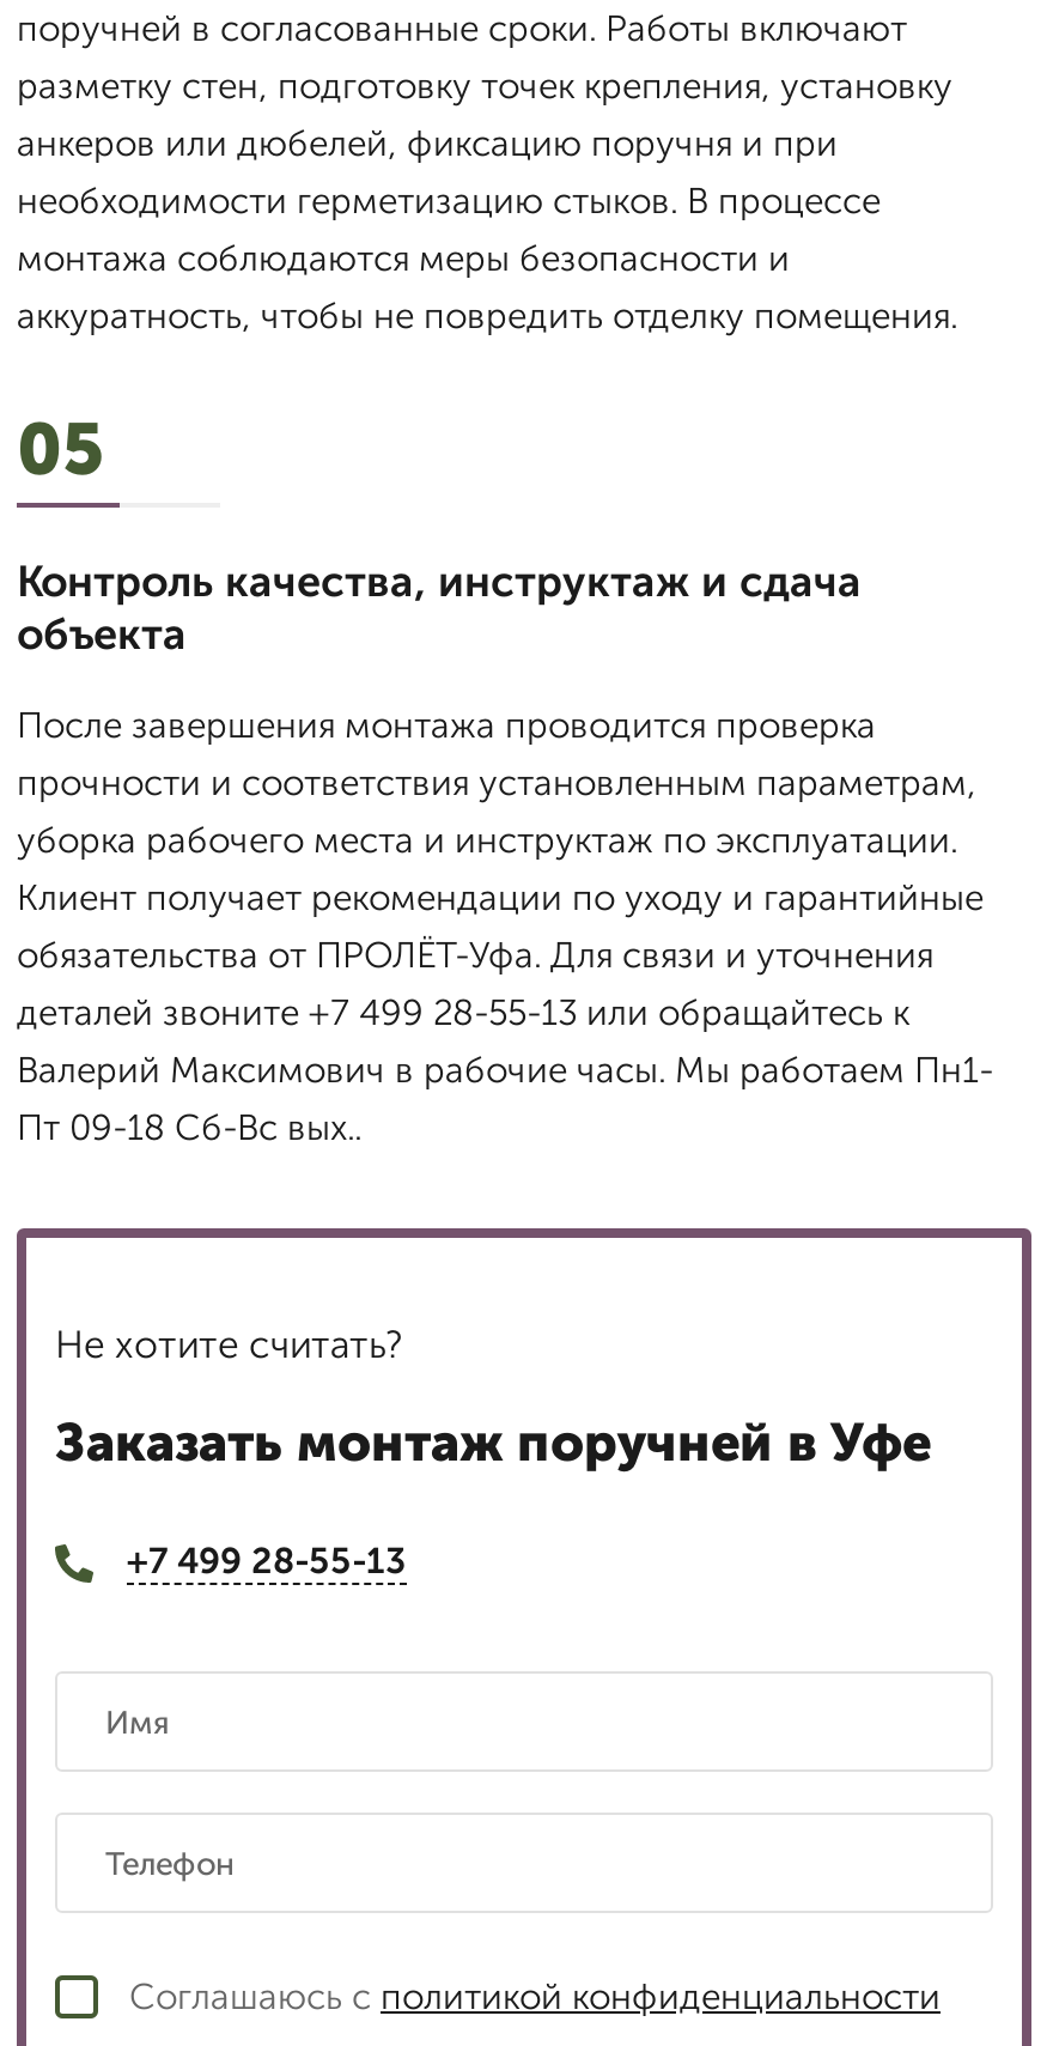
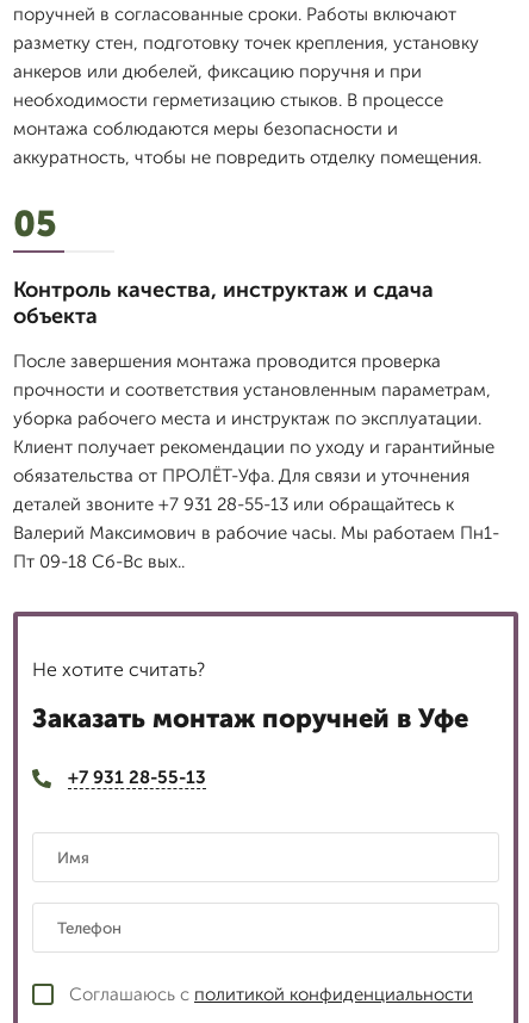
[17,991,909,1034] деталей звоните +7 499 28-55-13 или обращайтесь к -> [13,494,454,515] деталей звоните +7 931 28-55-13 или обращайтесь к
[127,1540,407,1583] +7 499 28-55-13 -> [68,767,206,788] +7 931 28-55-13

